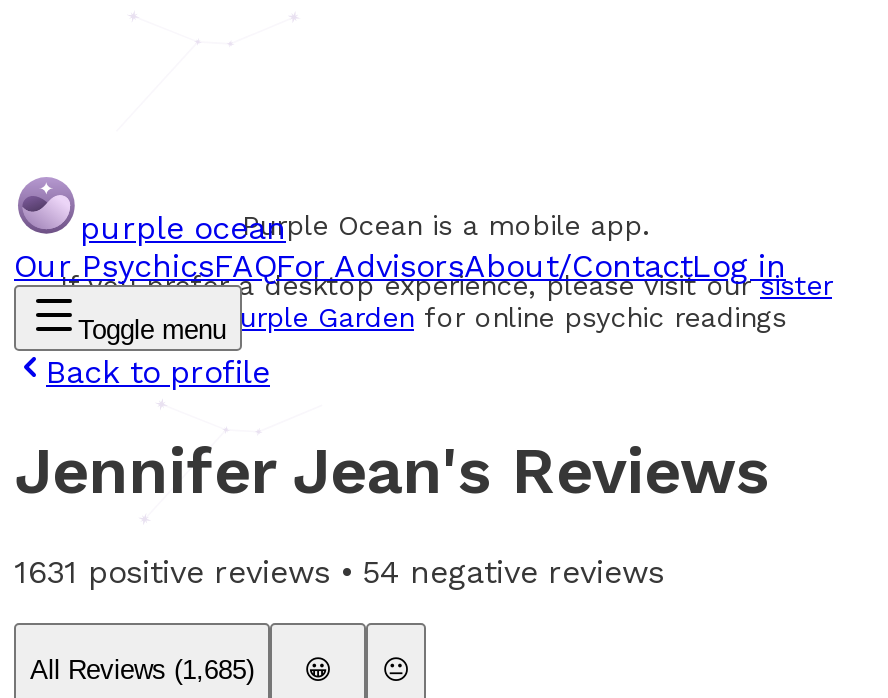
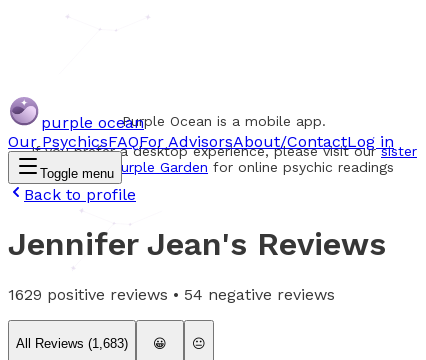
[14,553,664,591] 1631 positive reviews • 54 negative reviews -> [8,285,335,304] 1629 positive reviews • 54 negative reviews
[30,655,254,685] All Reviews (1,685) -> [16,336,128,351] All Reviews (1,683)

